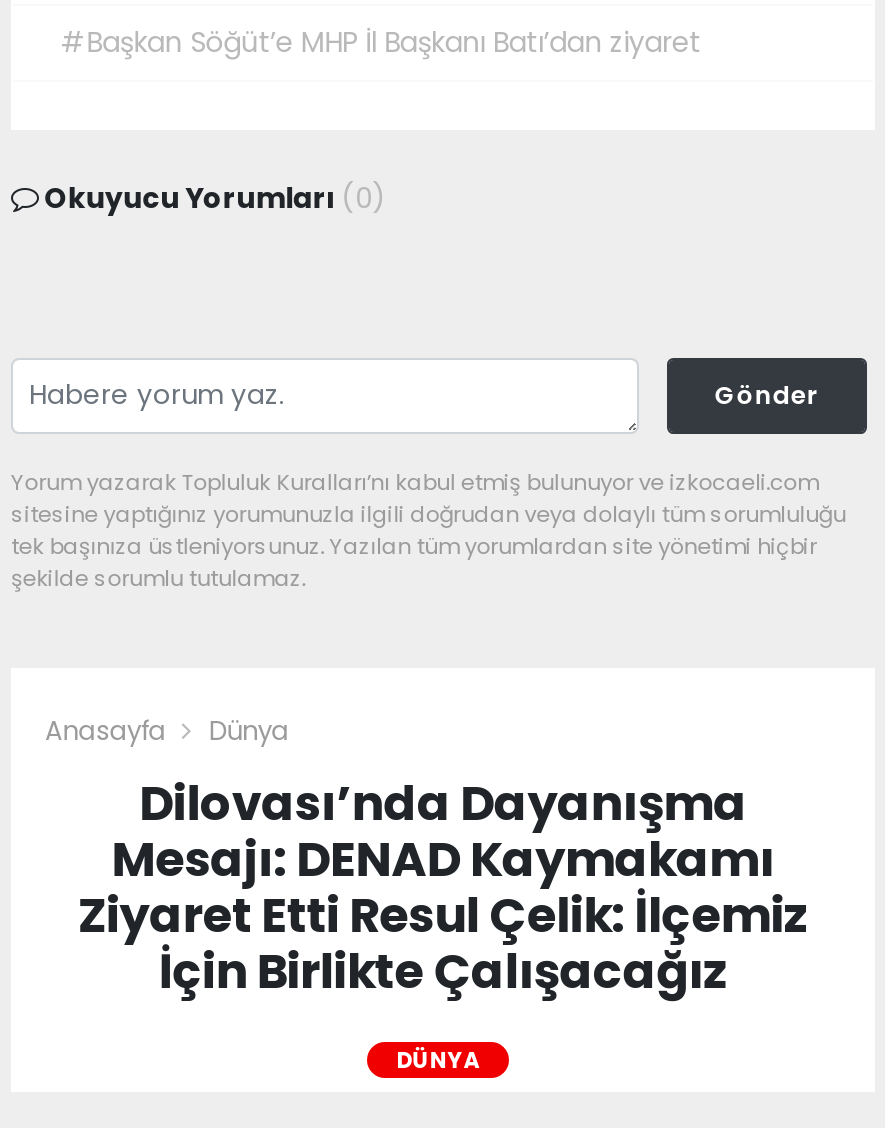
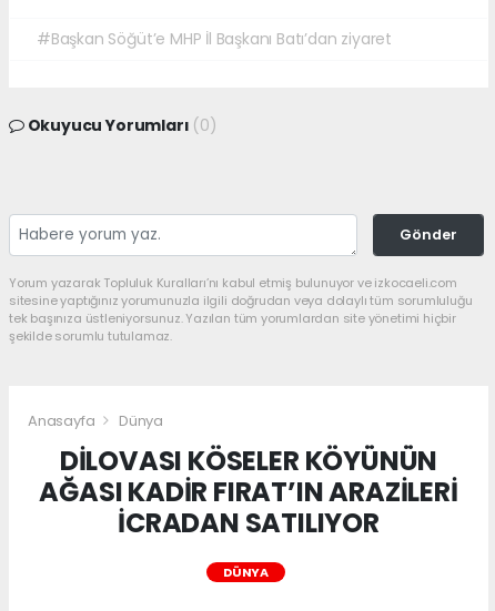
[78,770,808,1004] Dilovası’nda Dayanışma | Mesajı: DENAD Kaymakamı | Ziyaret Etti Resul Çelik: İlçemiz | İçin Birlikte Çalışacağız -> [39,442,458,541] DİLOVASI KÖSELER KÖYÜNÜN | AĞASI KADİR FIRAT’IN ARAZİLERİ | İCRADAN SATILIYOR

